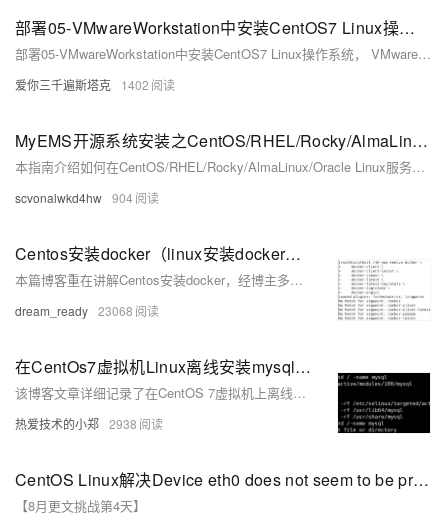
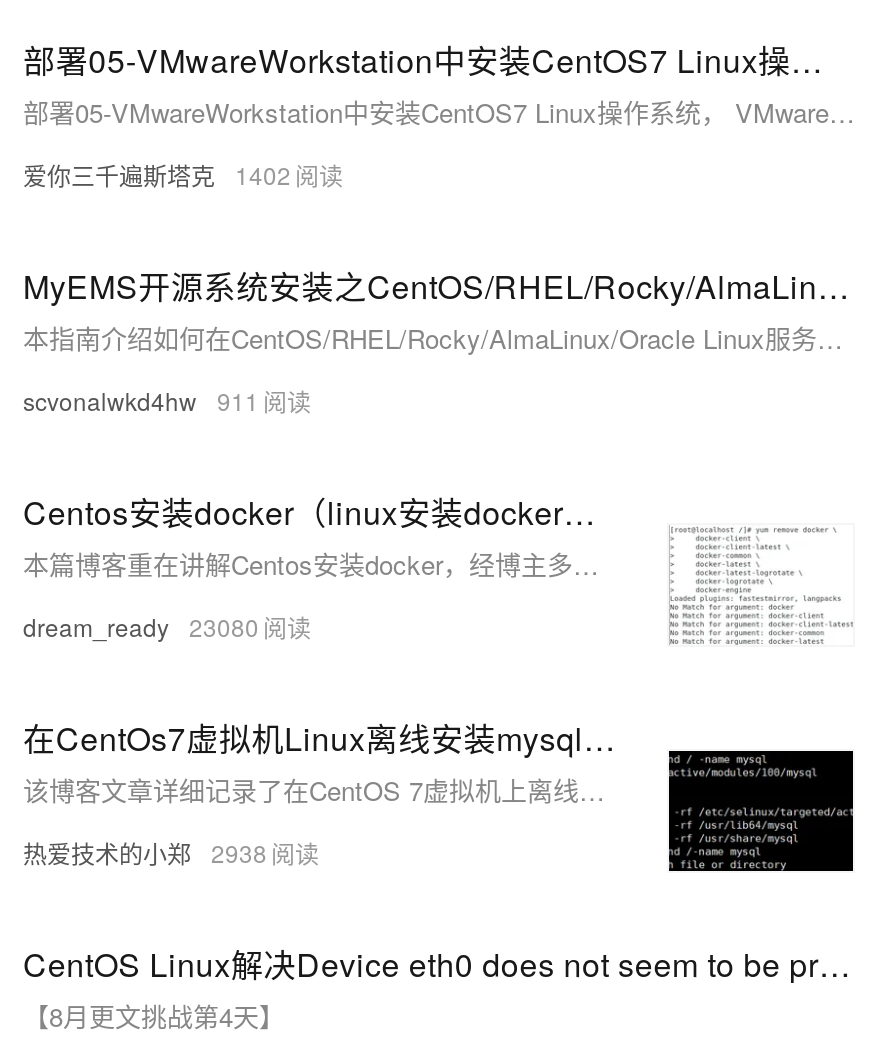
[15,189,133,206] scvonalwkd4hw 904 -> [23,383,259,417] scvonalwkd4hw 911
[15,302,133,319] dream_ready 23068 -> [23,609,259,643] dream_ready 23080

